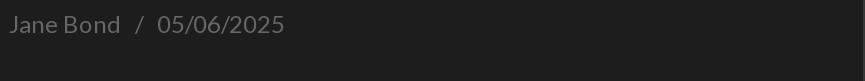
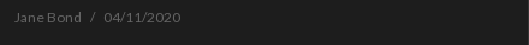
[9,10,285,40] Jane Bond 05/06/2025 -> [14,9,180,27] Jane Bond 04/11/2020

